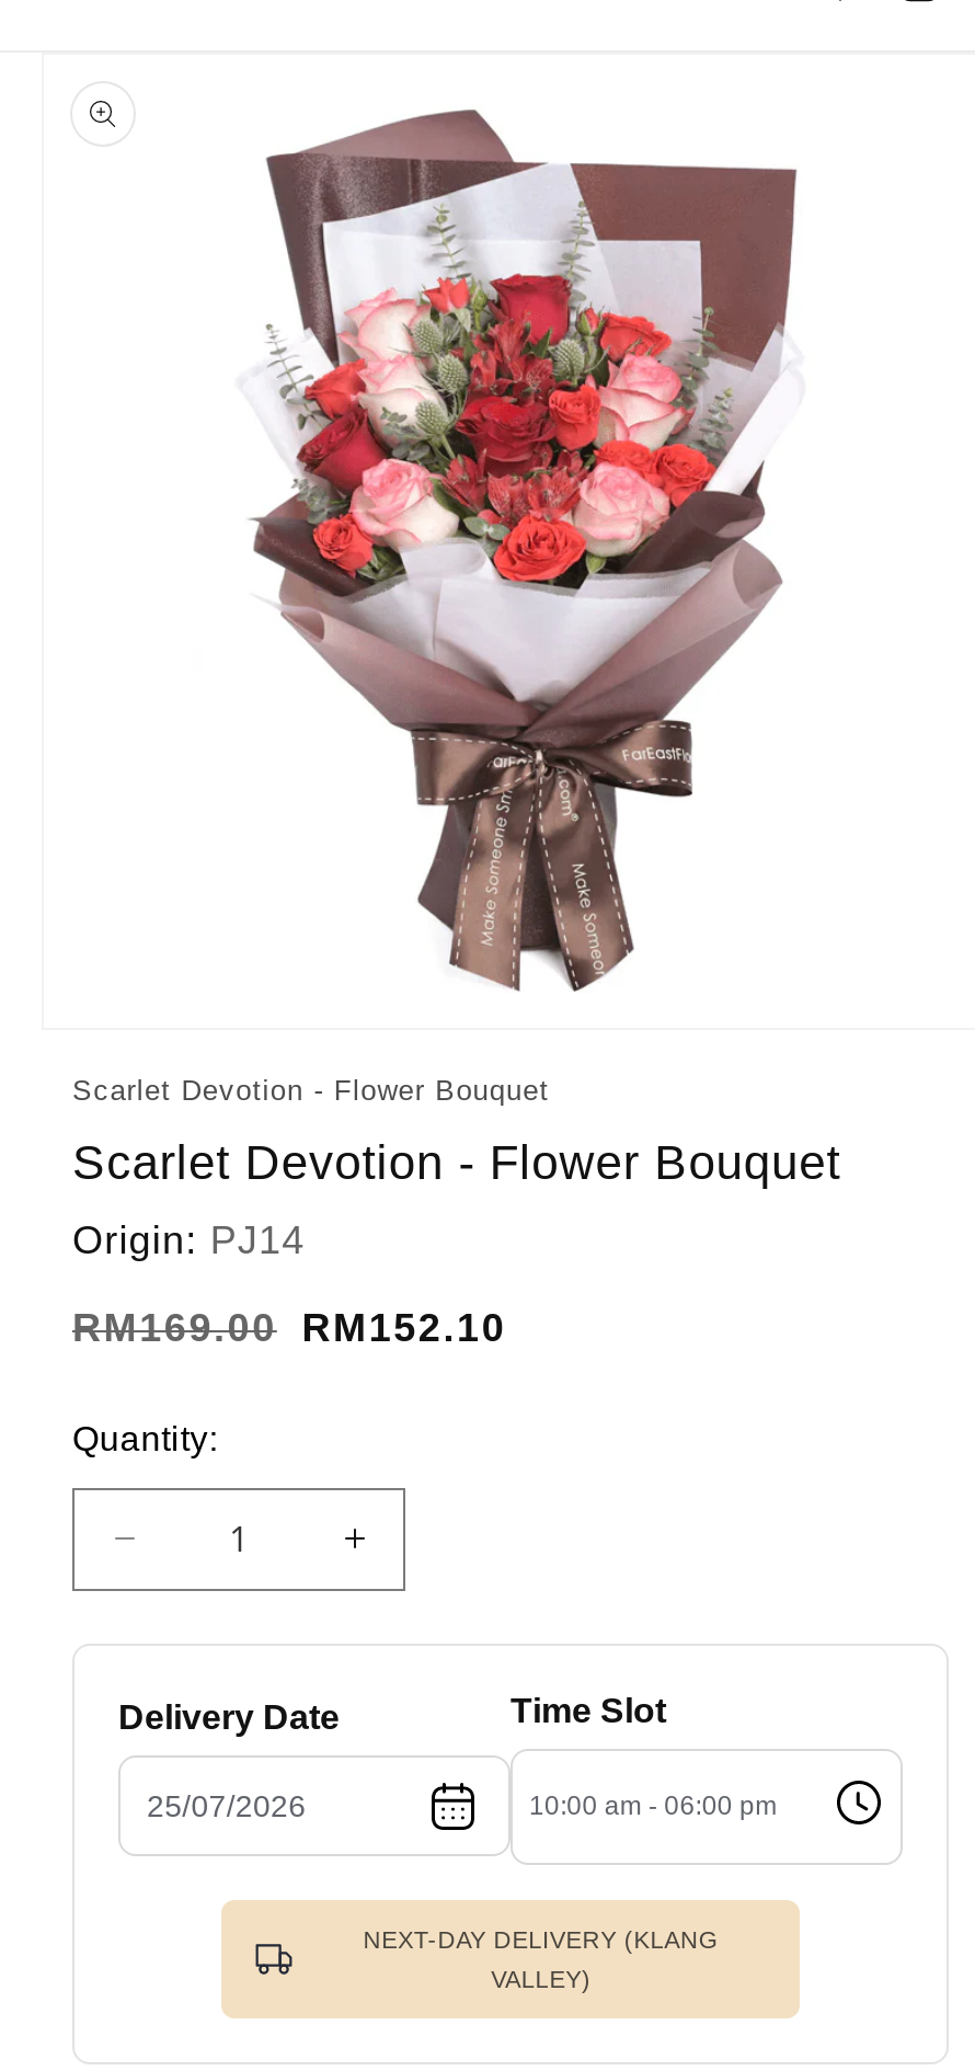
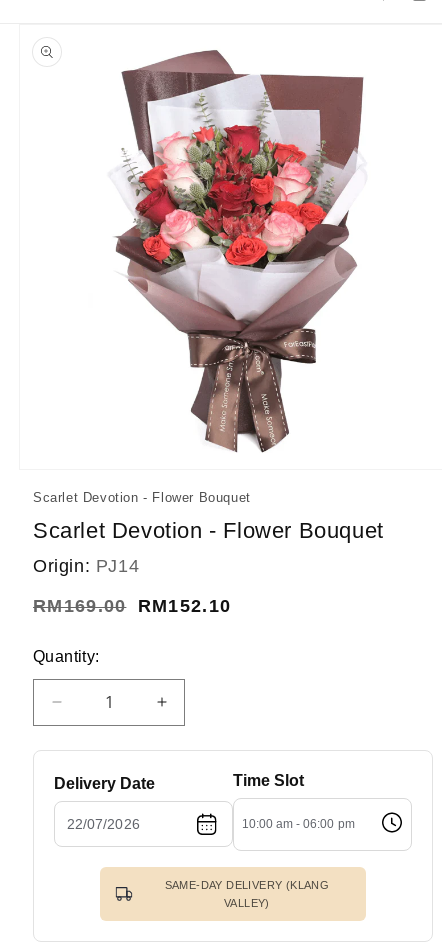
[363,1925,719,1952] NEXT-DAY DELIVERY (KLANG -> [165,878,329,890] SAME-DAY DELIVERY (KLANG

